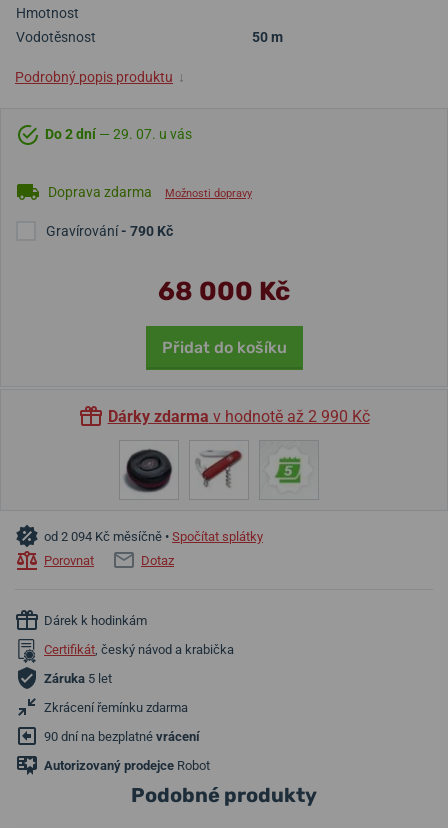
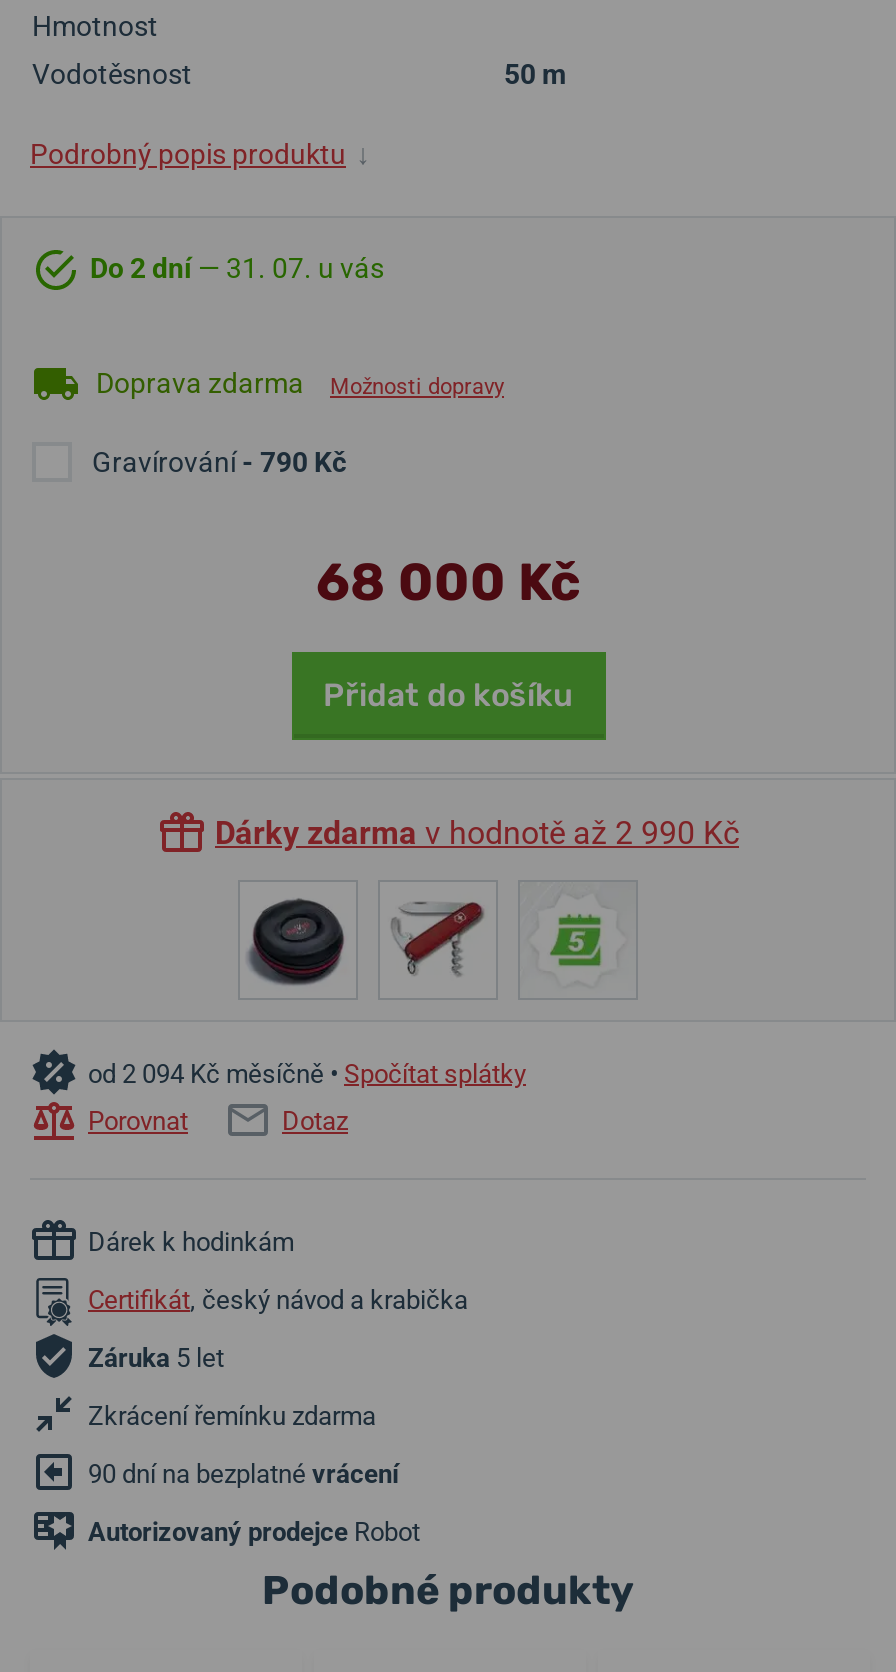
[45,126,192,142] Do 2 dní — 29. 07. u vás -> [90,252,384,284] Do 2 dní — 31. 07. u vás

